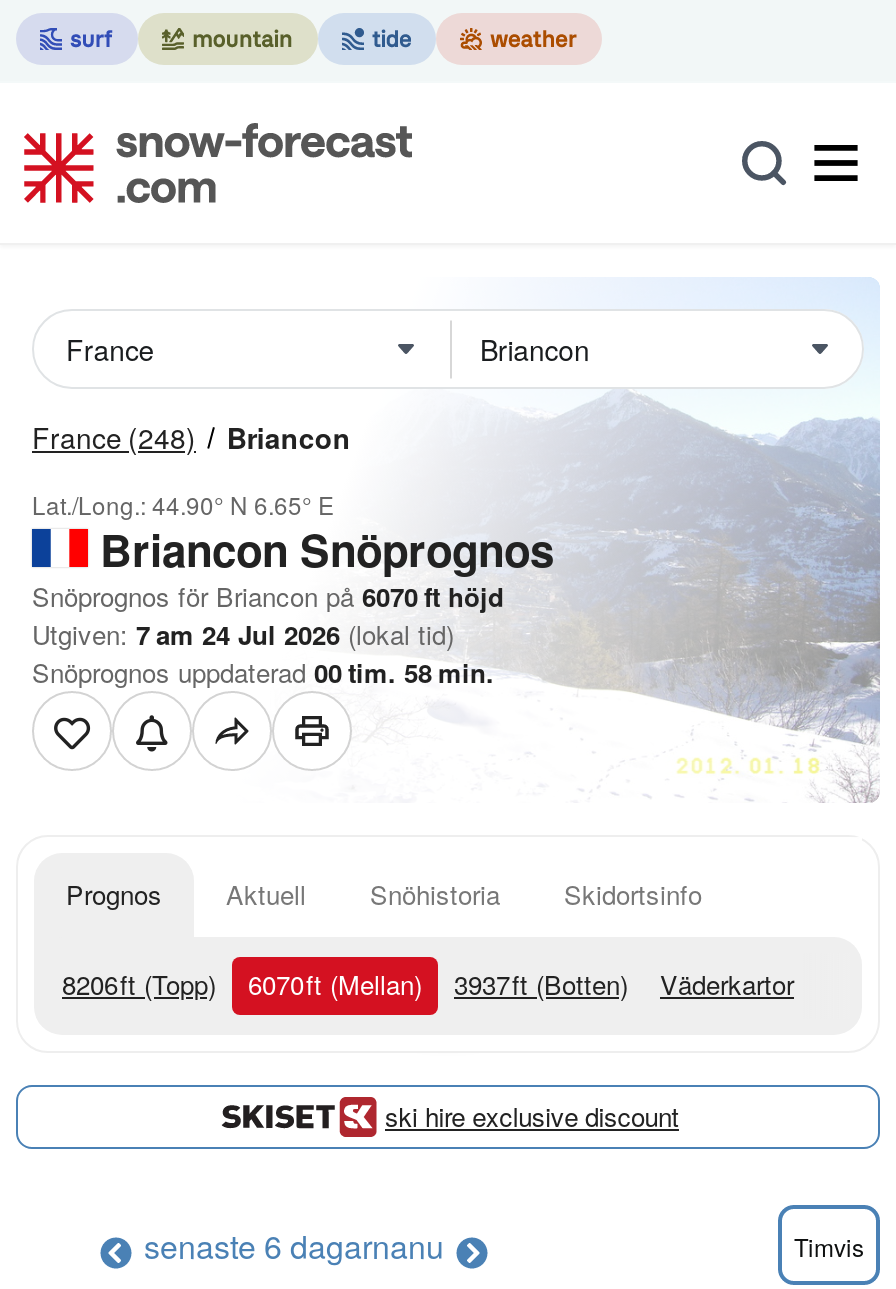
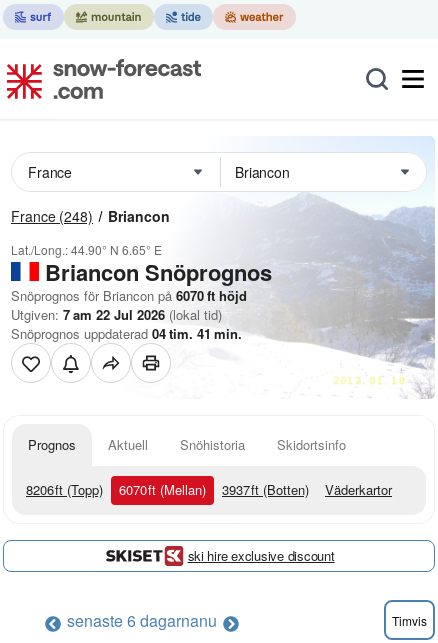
[32,615,454,653] Utgiven: 7 am 24 Jul 2026 (lokal tid) -> [11,305,222,324] Utgiven: 7 am 22 Jul 2026 (lokal tid)
[32,653,494,691] Snöprognos uppdaterad 00tim. 58 min. -> [11,324,242,343] Snöprognos uppdaterad 04tim. 41 min.

